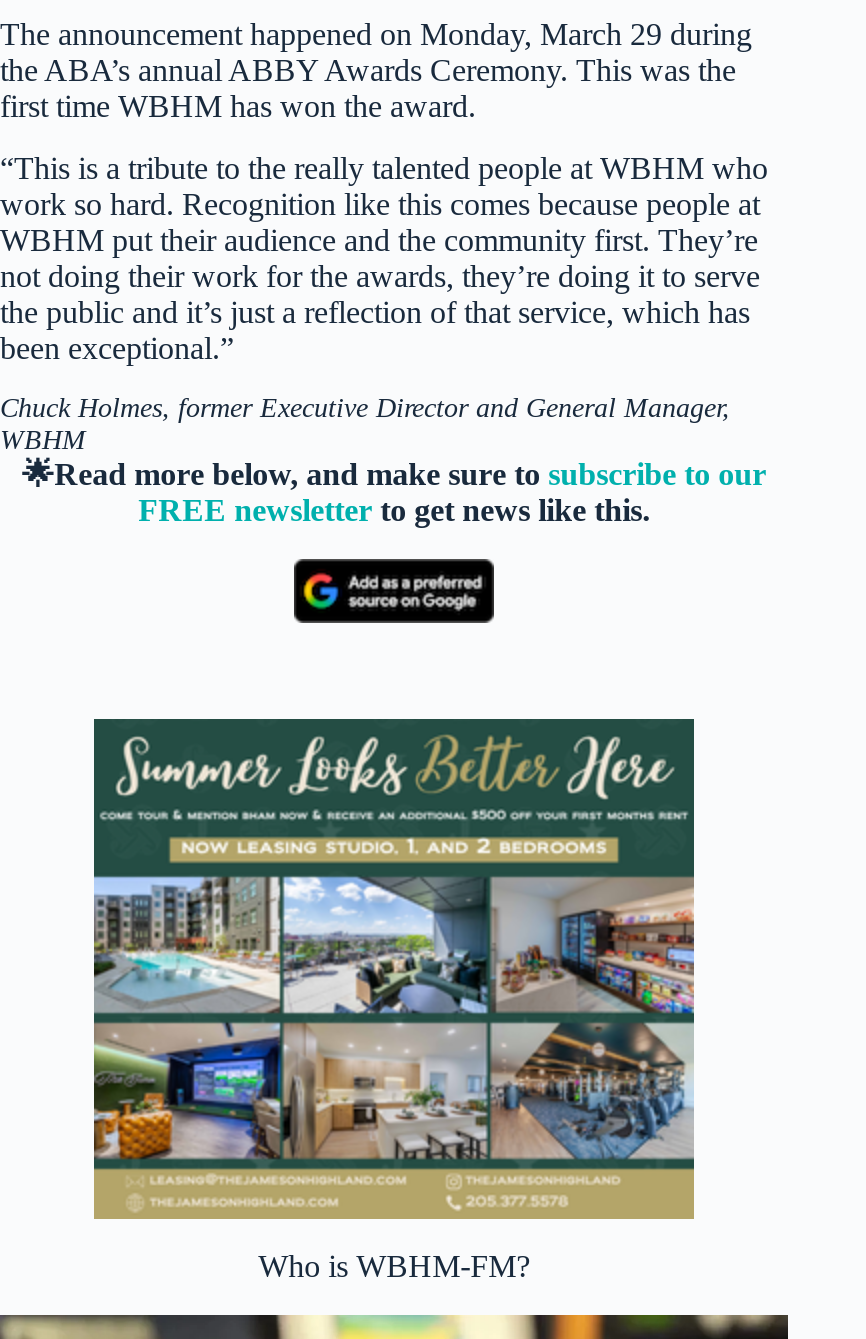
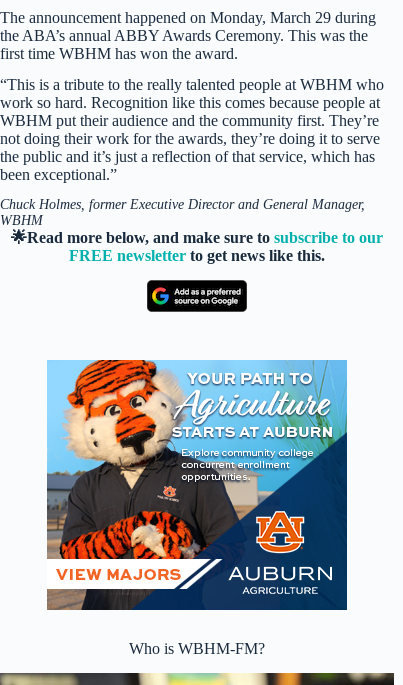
[92,717,696,1221] [image] -> [47,359,348,611] [image]

